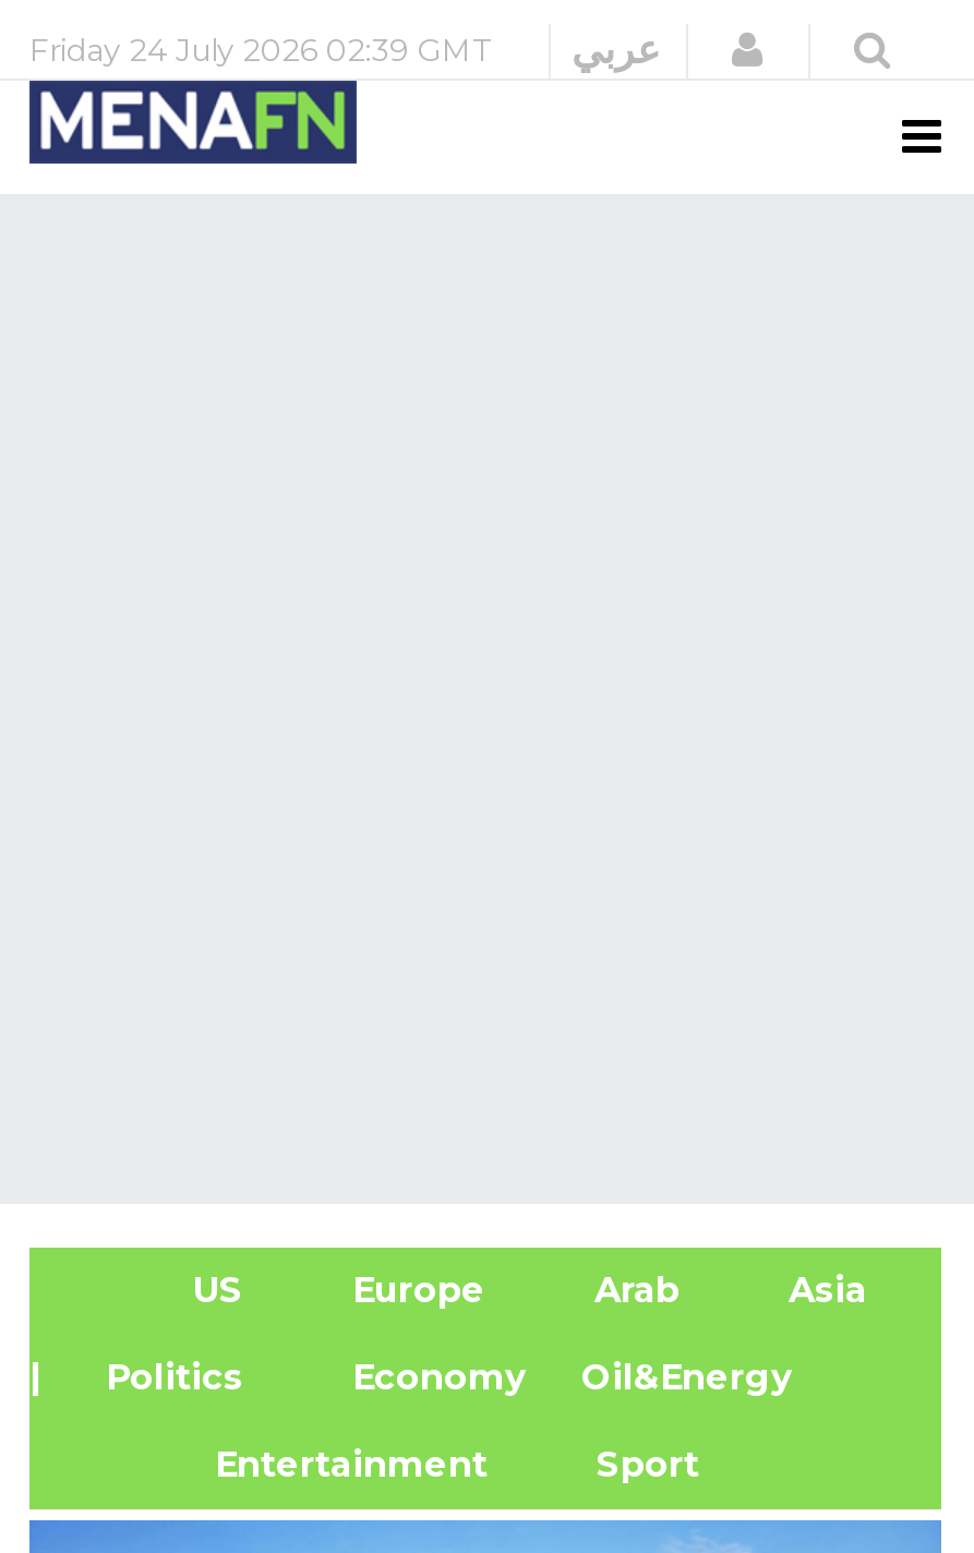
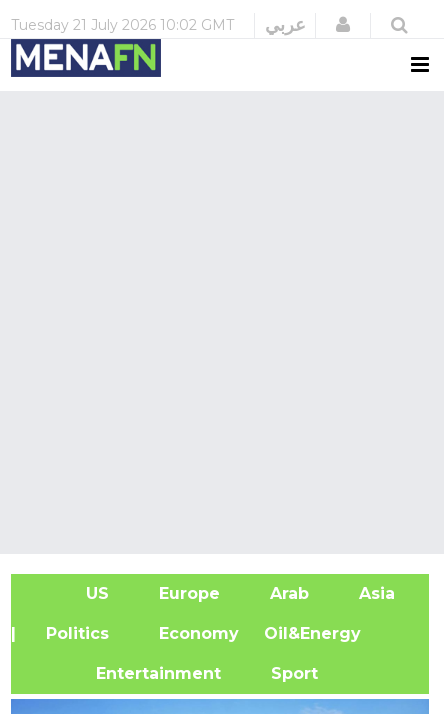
[29,31,490,70] Friday 24 July 2026 02:39 GMT -> [11,16,234,34] Tuesday 21 July 2026 10:02 GMT

